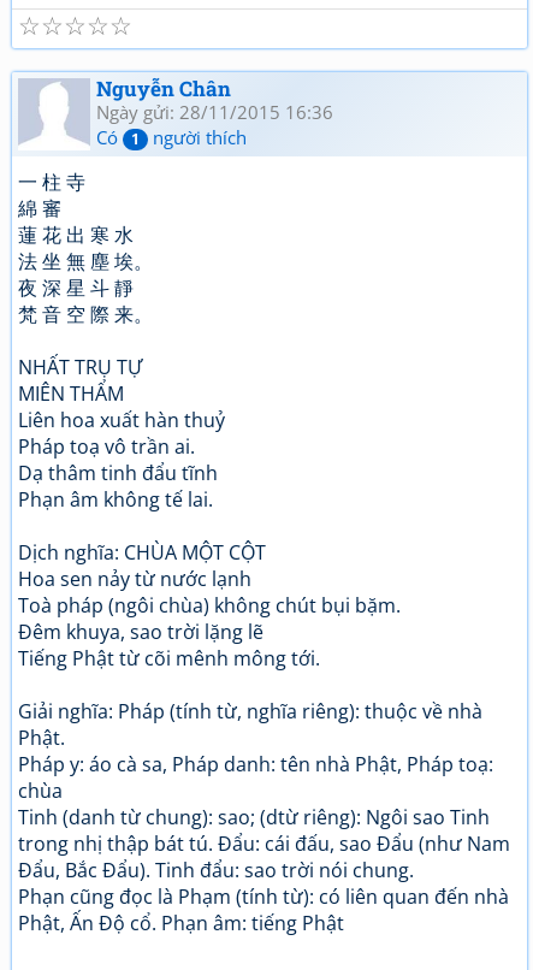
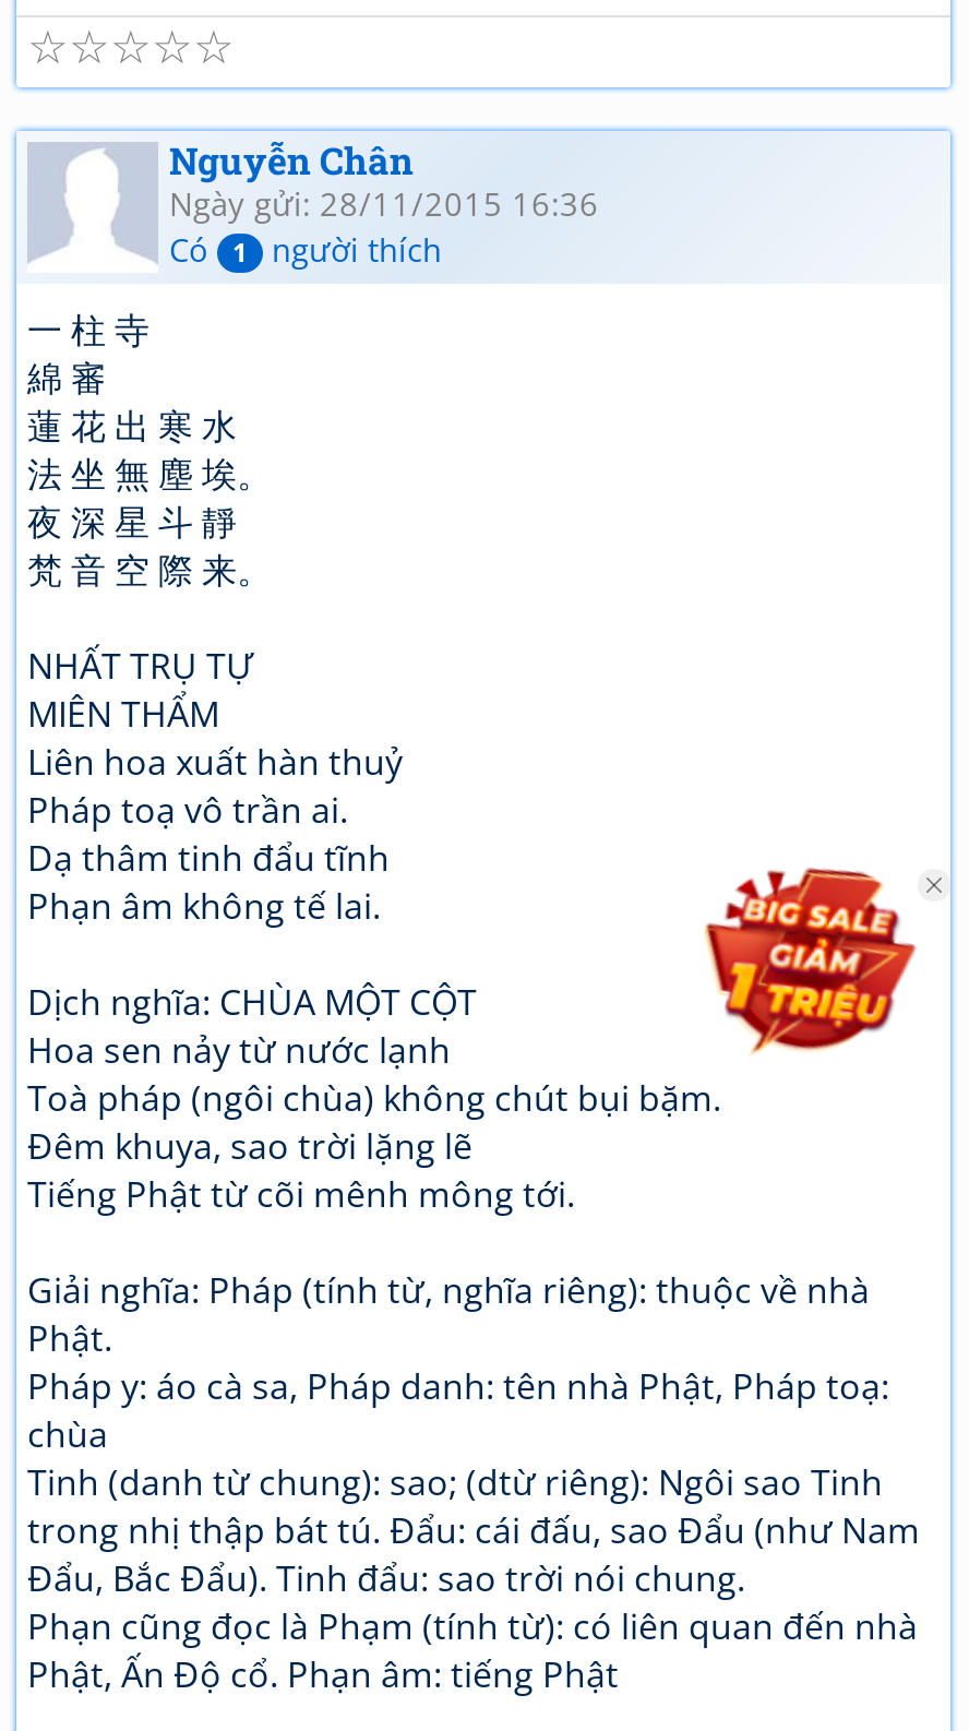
none -> [704,867,944,1054] [image]

